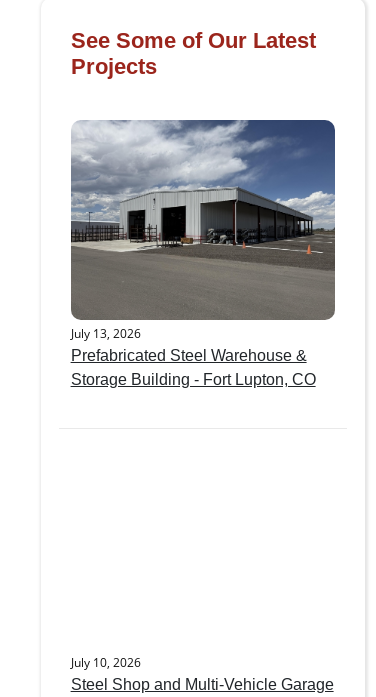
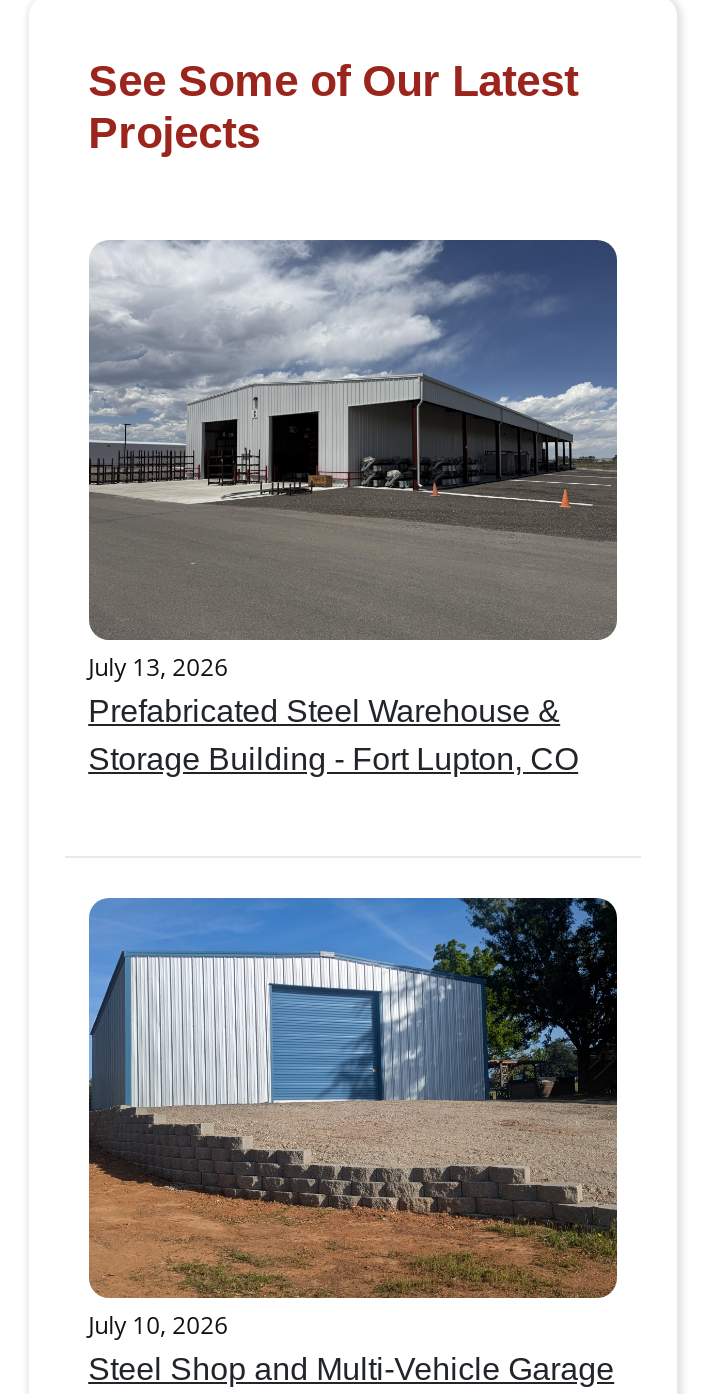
none -> [87,896,619,1300] [image]

